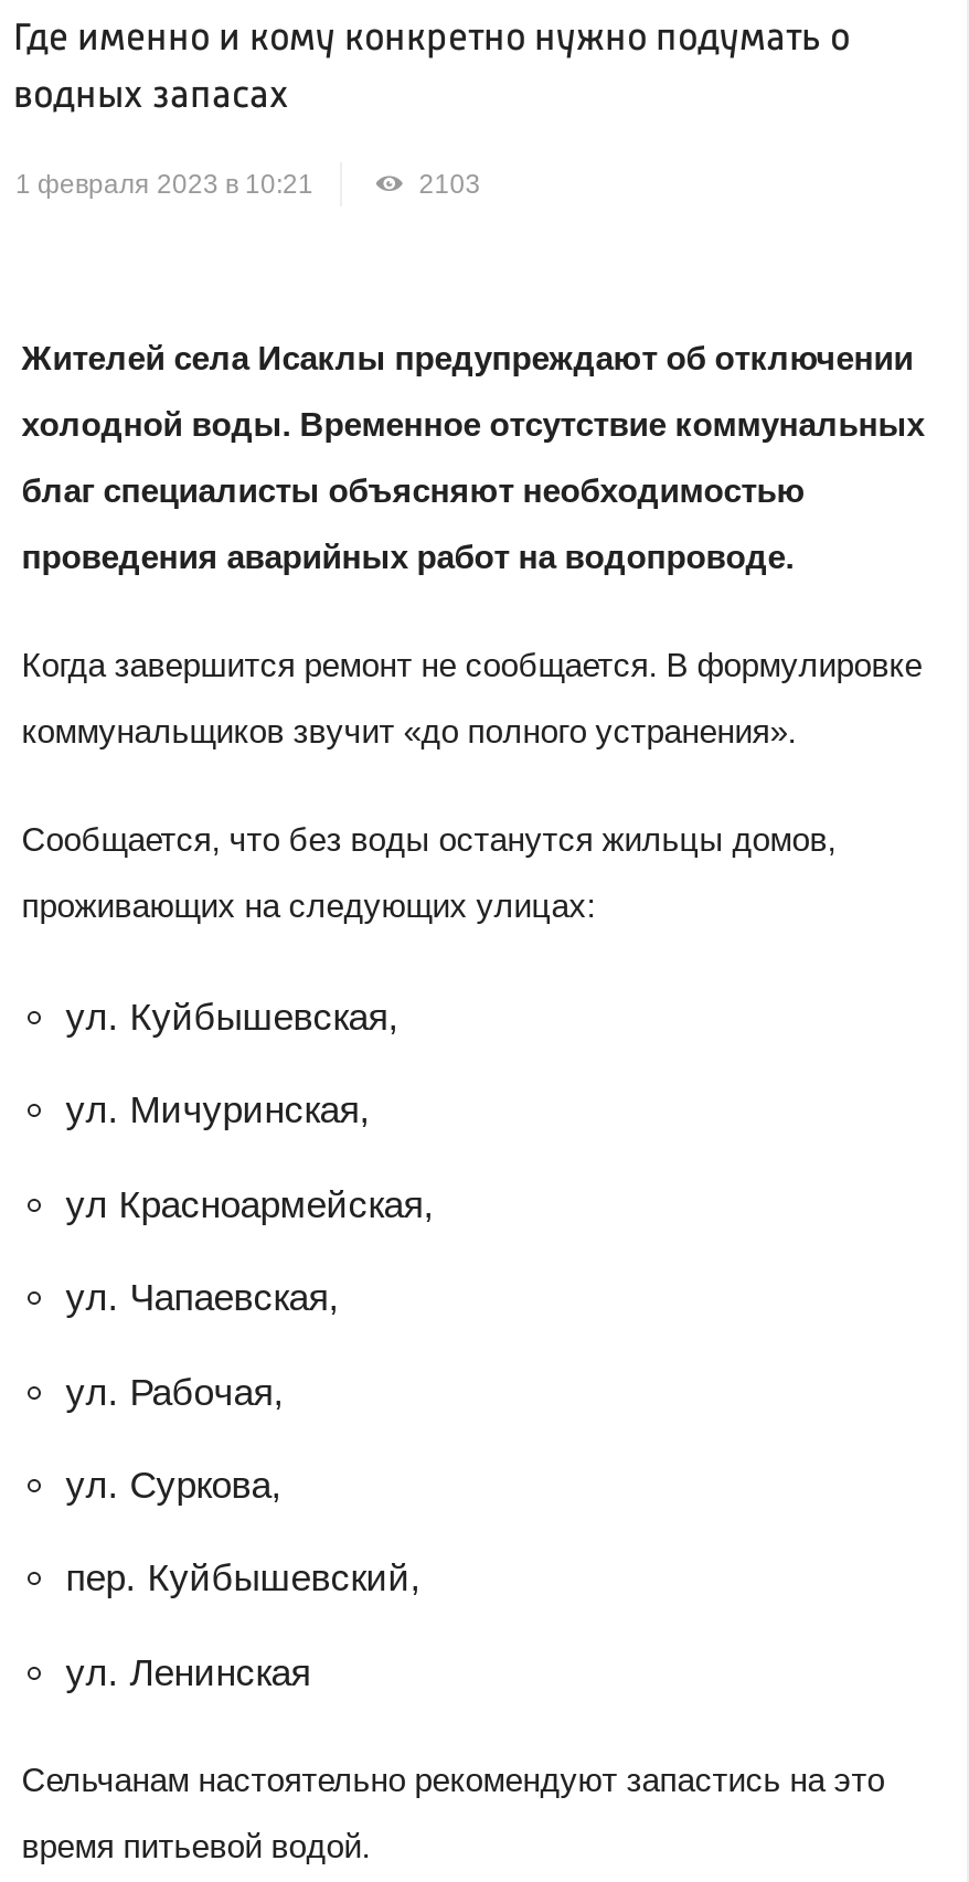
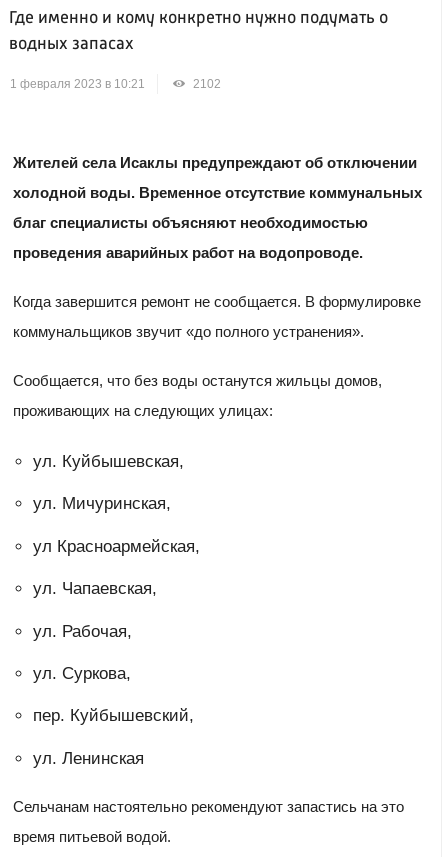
[412,170,481,200] 2103 -> [190,77,221,91] 2102

